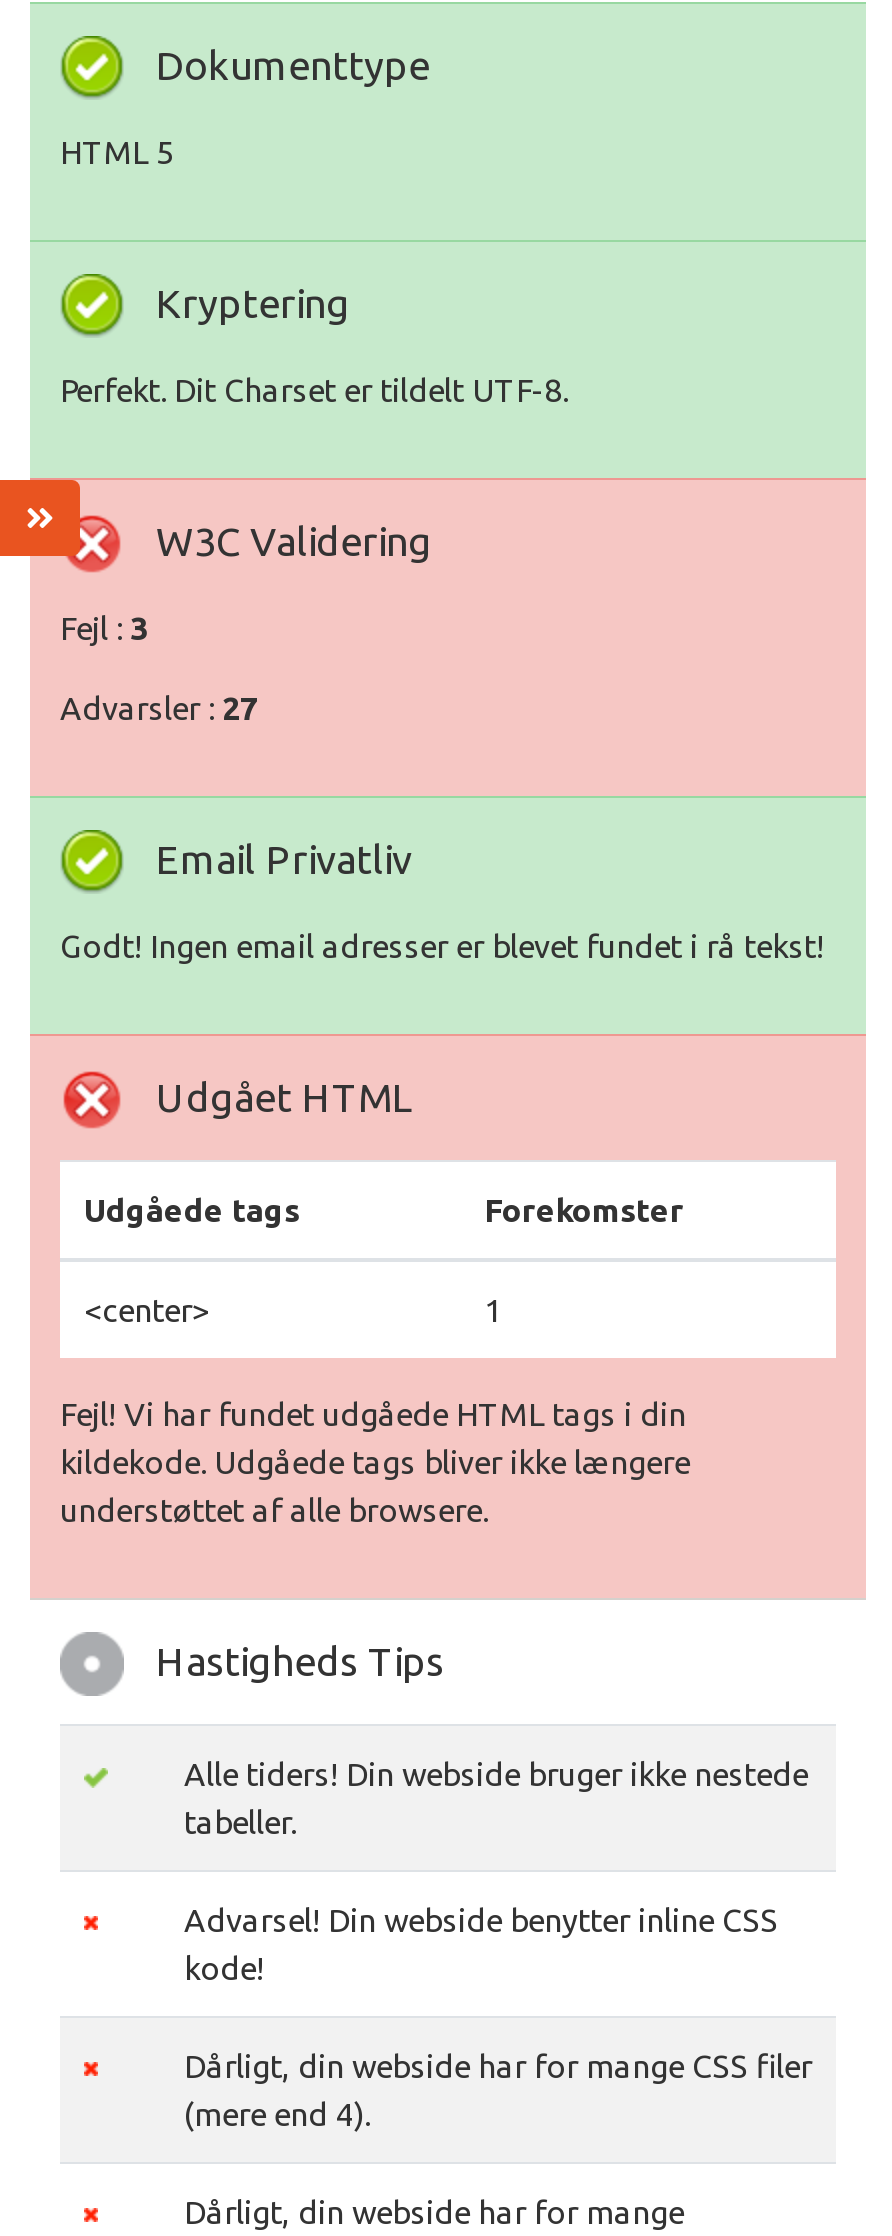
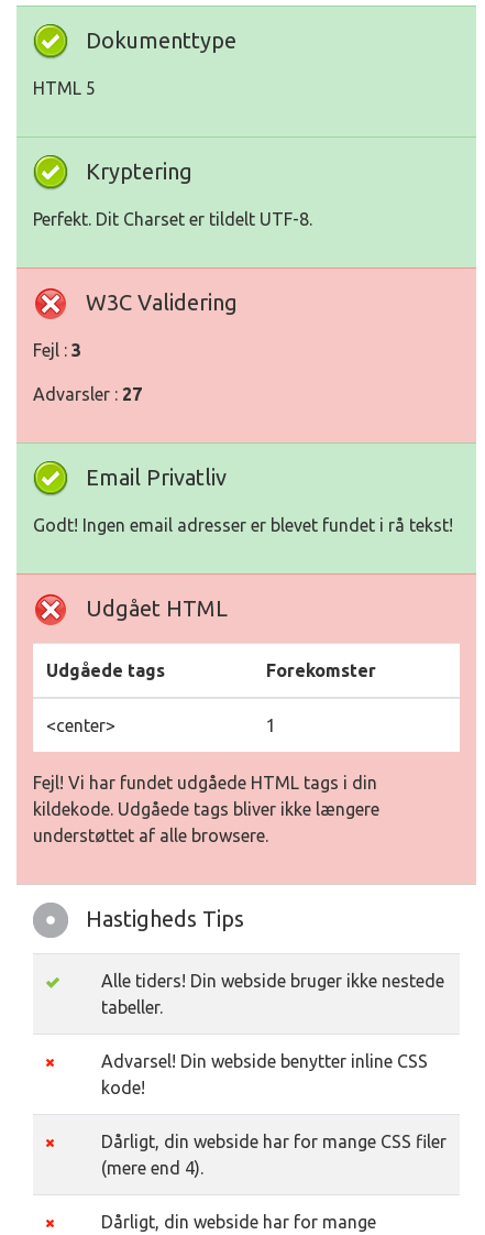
[6,478,82,558] [image] -> [3,267,44,310] [image]

